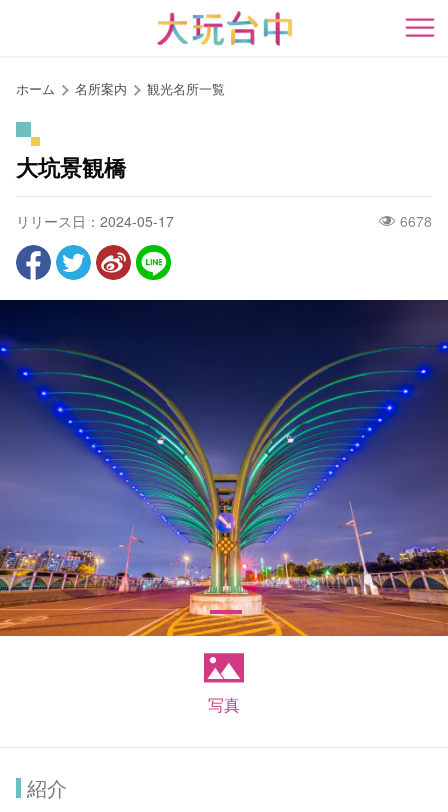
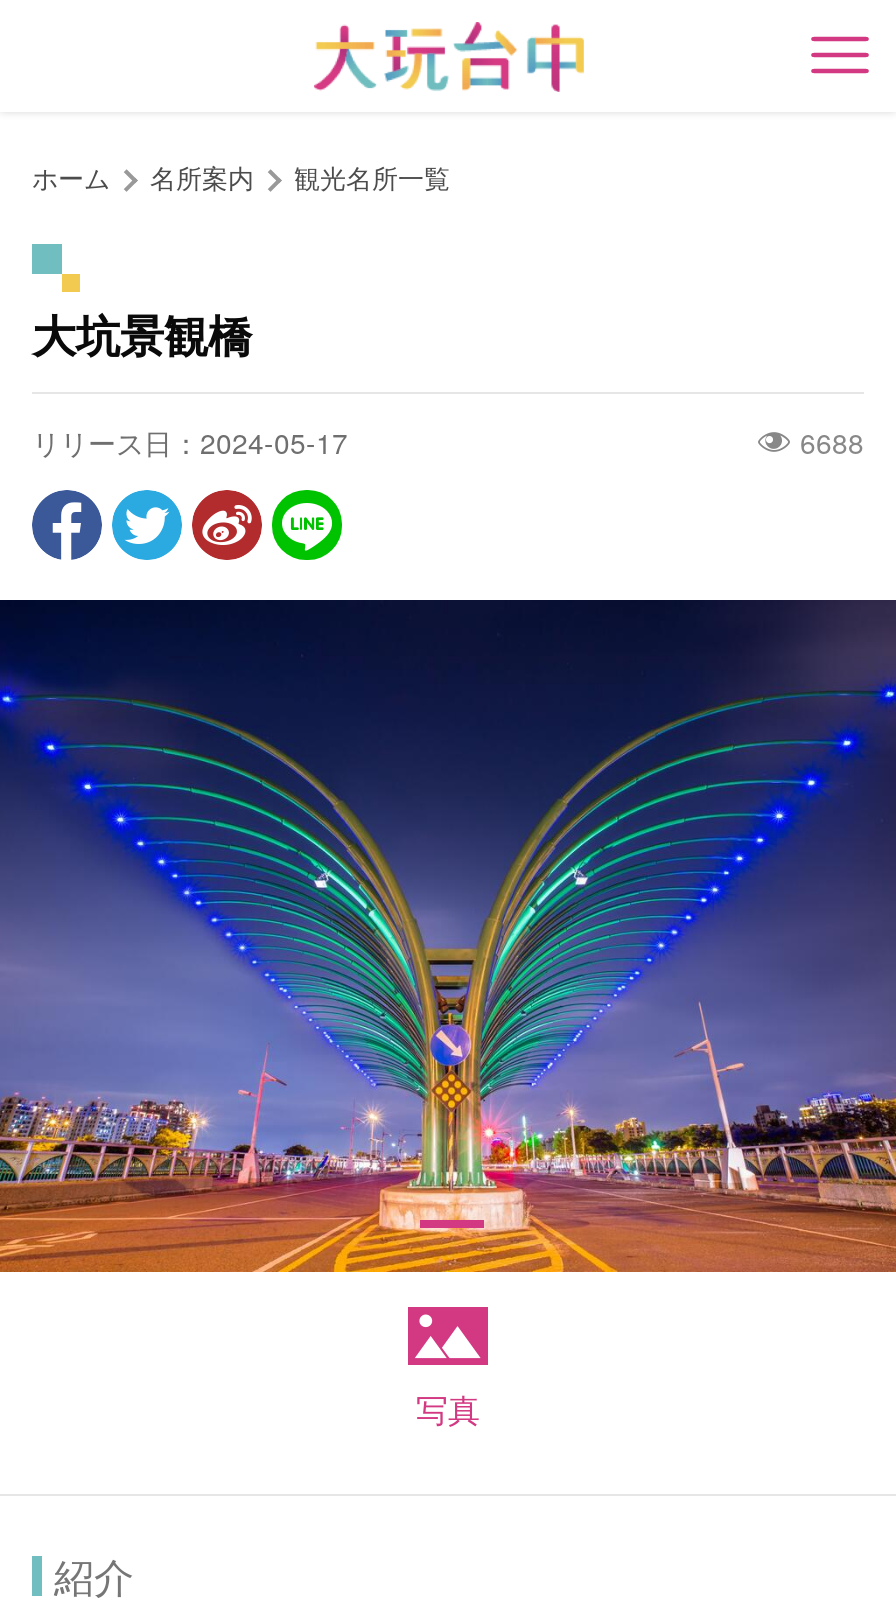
[400,211,432,231] 6678 -> [800,422,864,462] 6688

